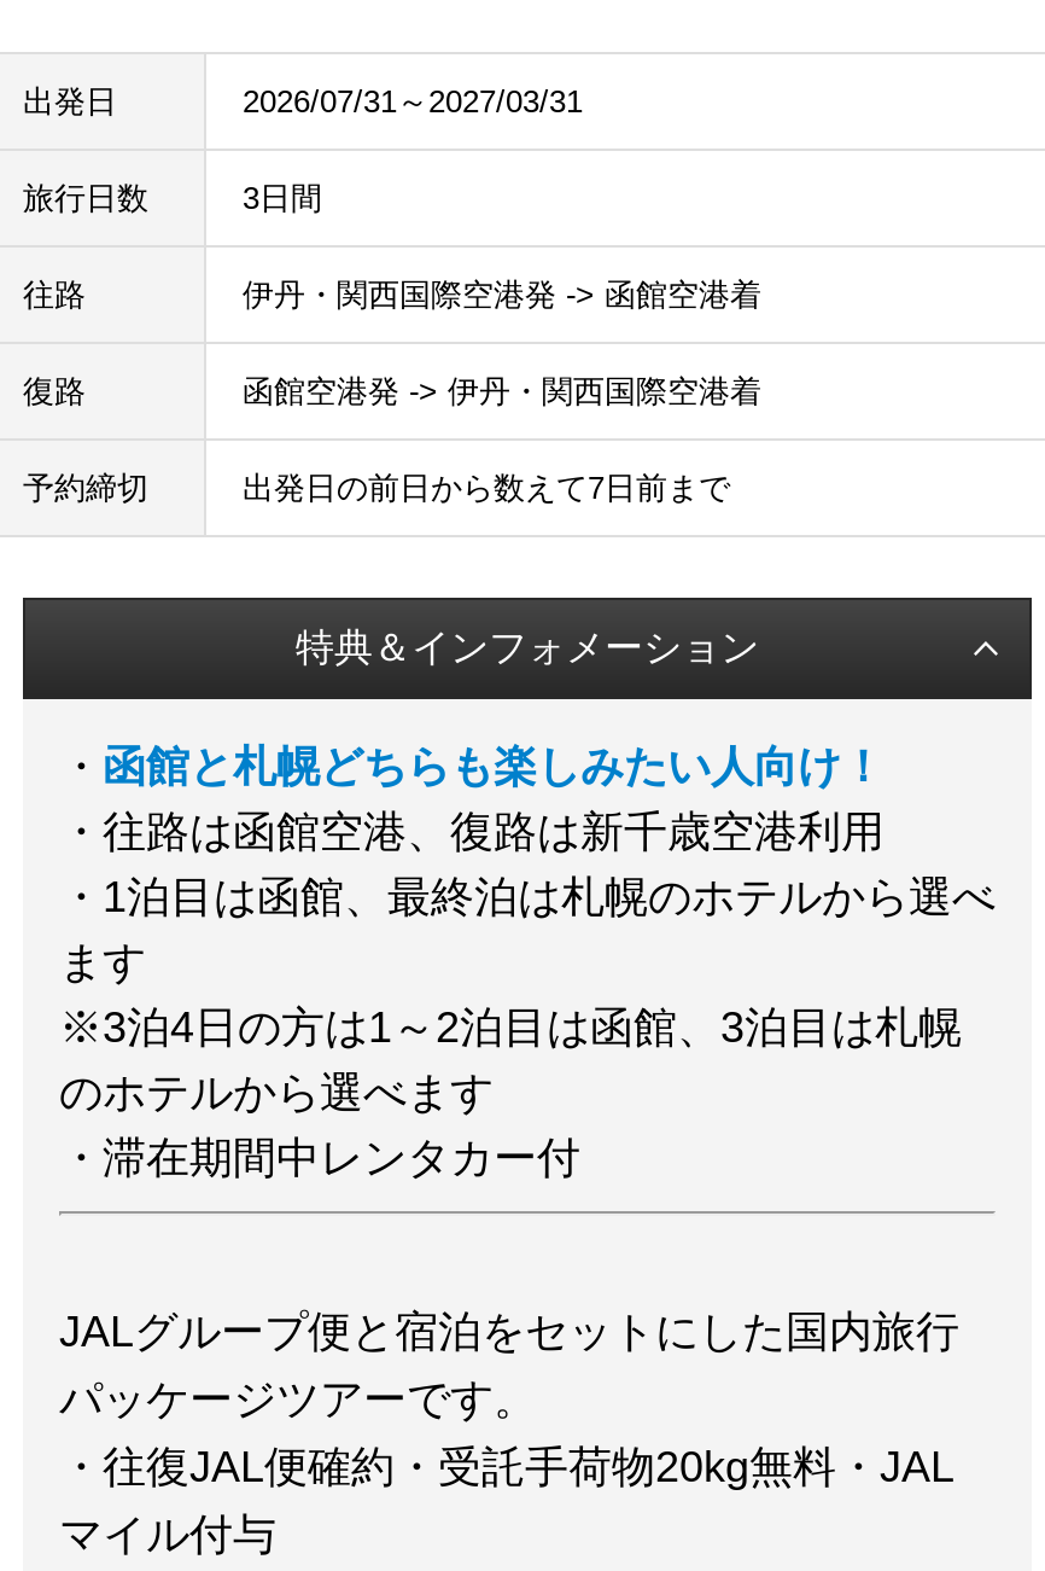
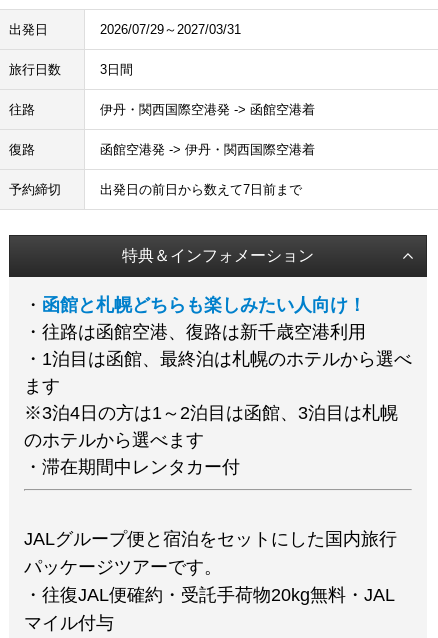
[243,82,583,118] 2026/07/31～2027/03/31 -> [100,21,241,36] 2026/07/29～2027/03/31

